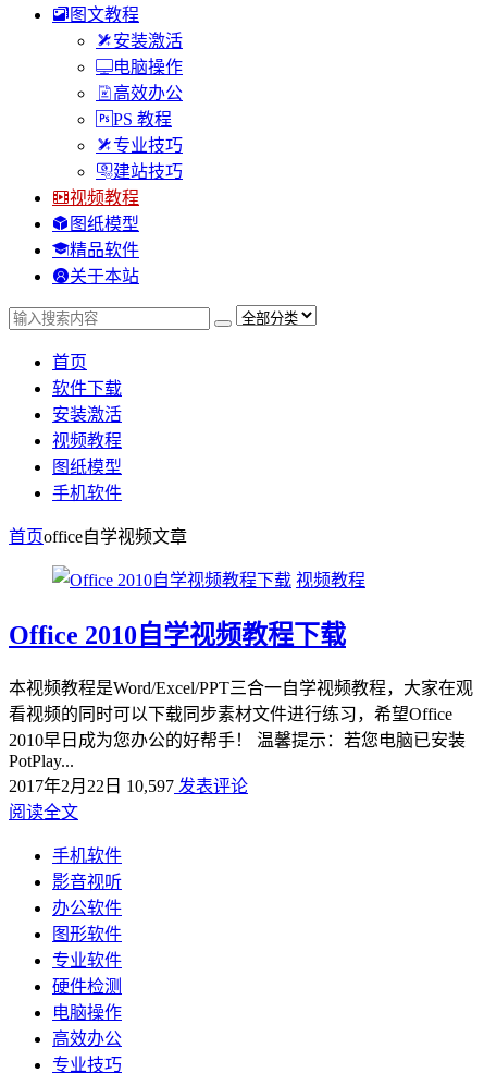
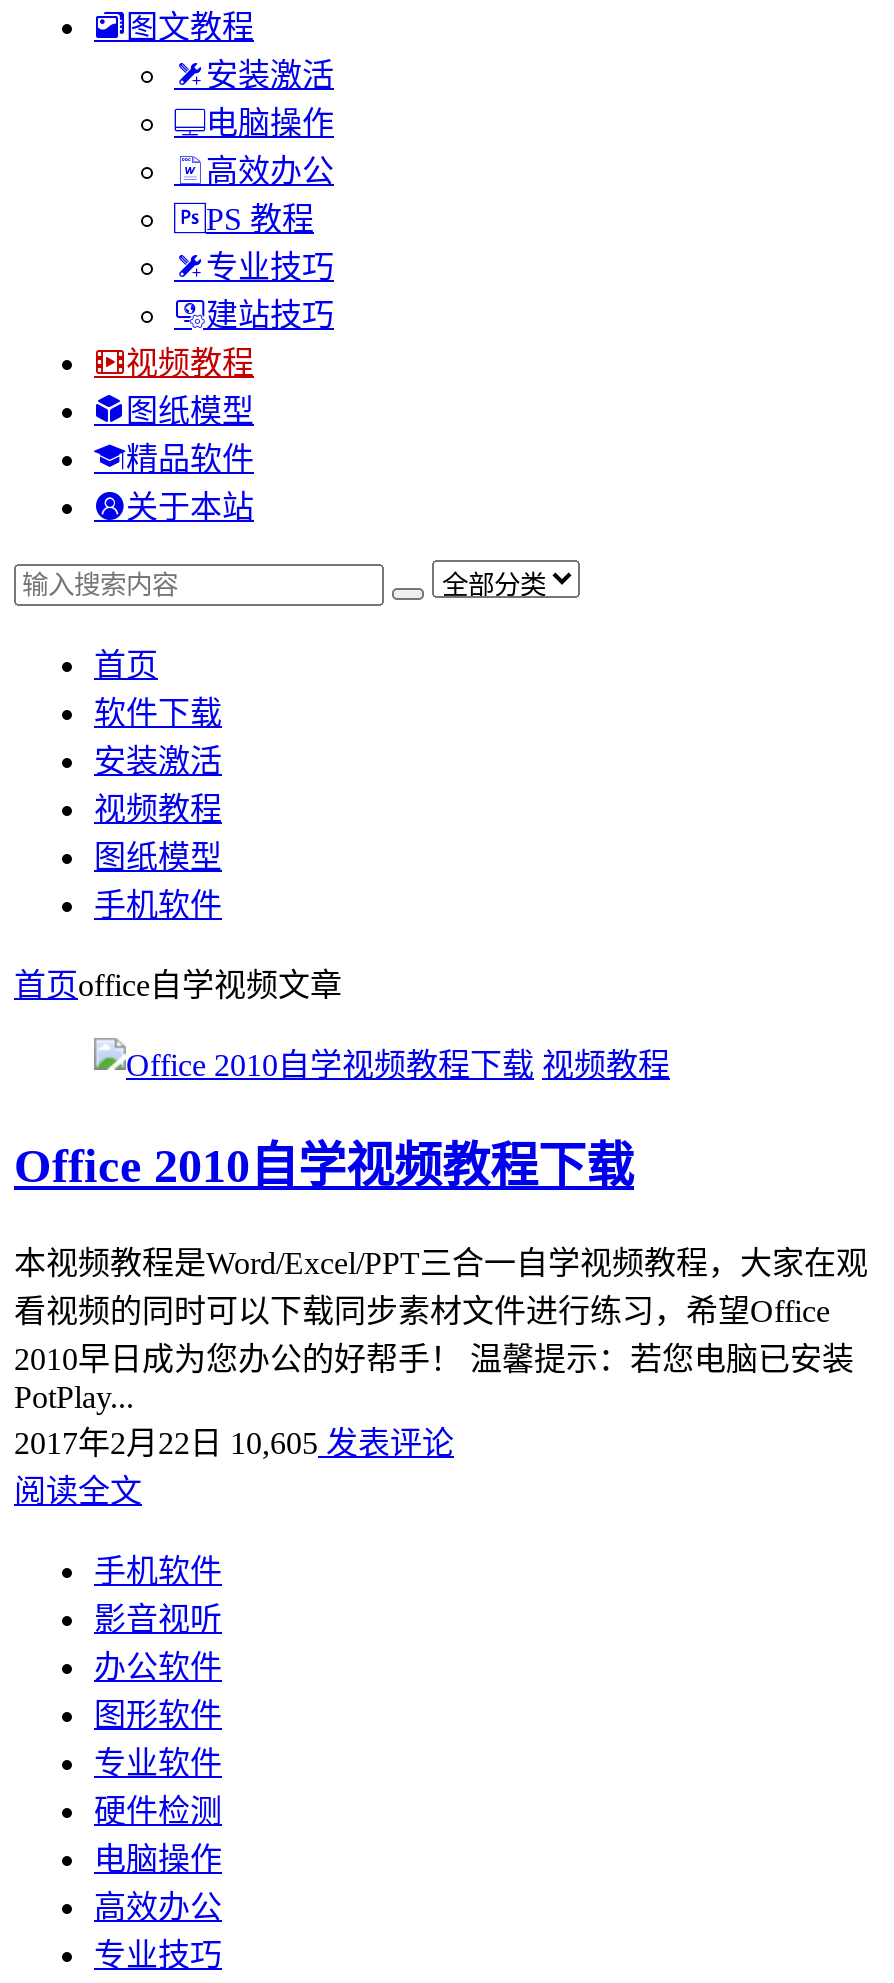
[9,776,248,795] 2017年2月22日10,597发表评论 -> [14,1426,454,1460] 2017年2月22日10,605发表评论

